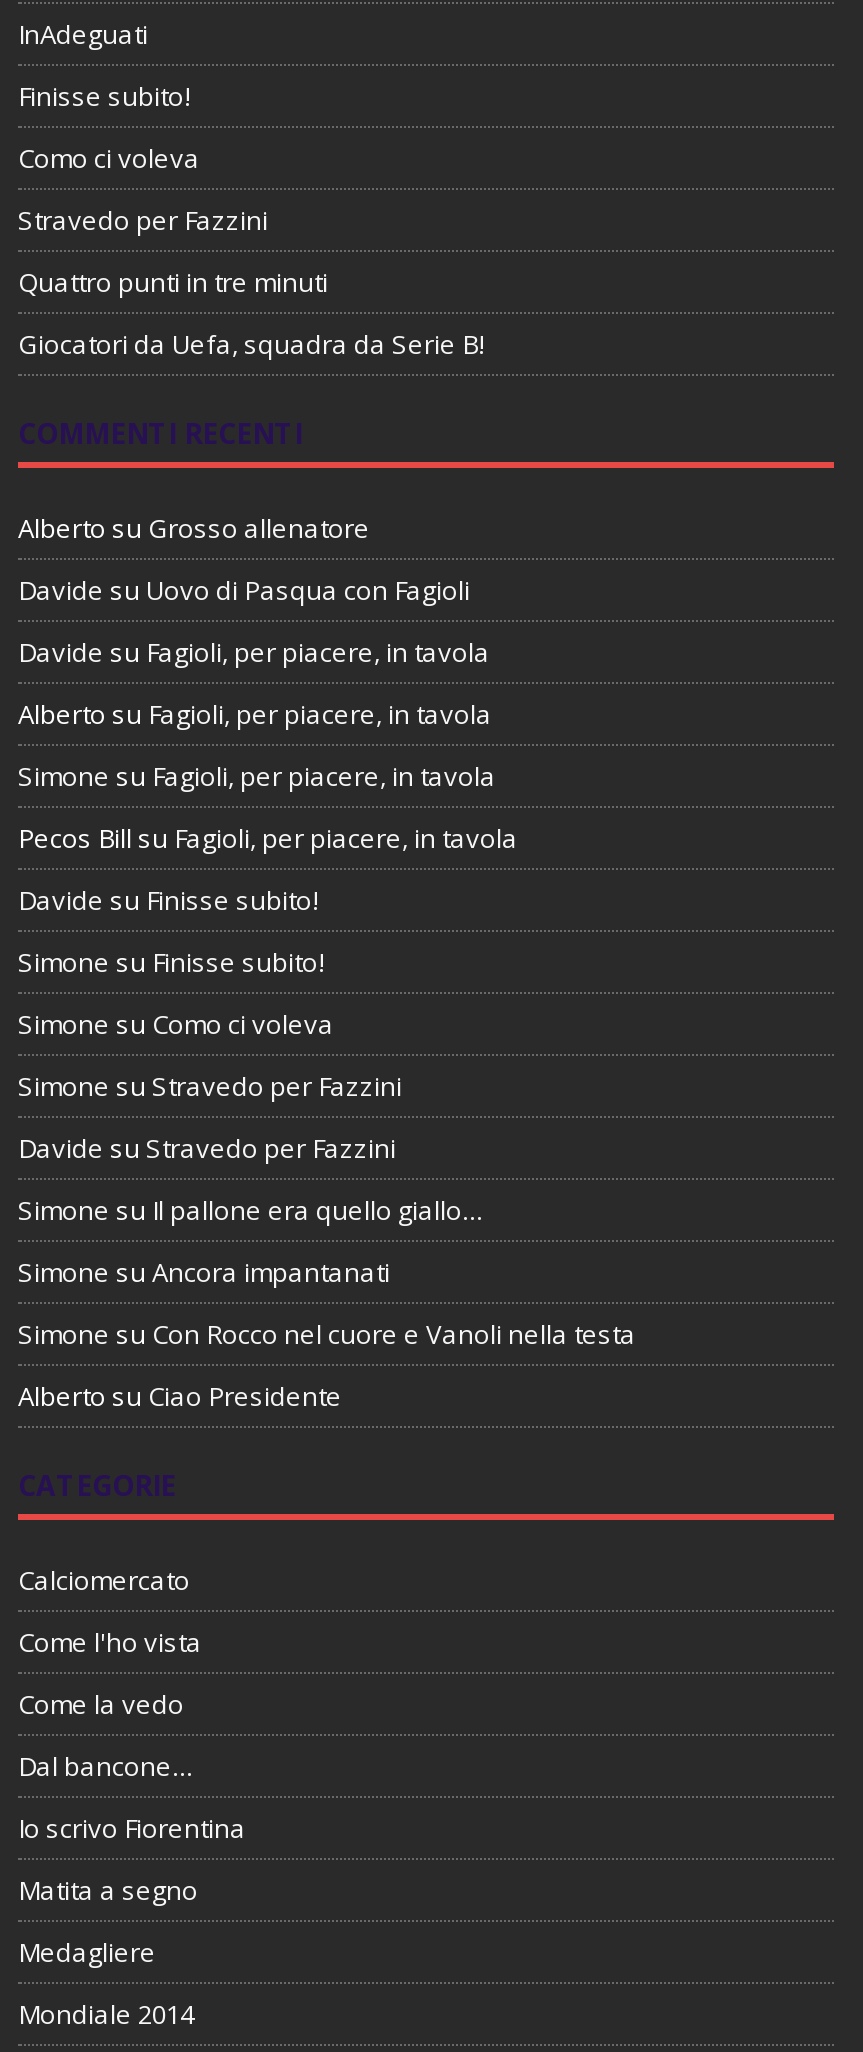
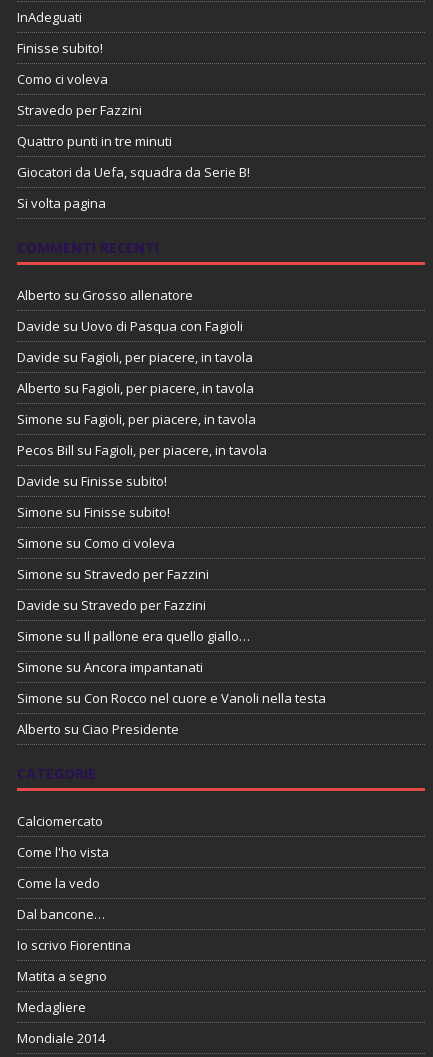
none -> [17,194,106,212] Si volta pagina

